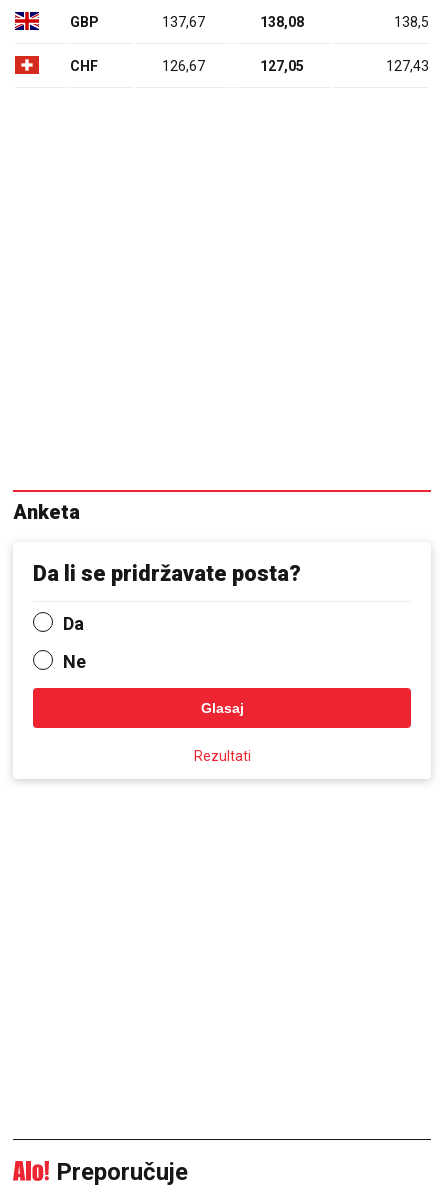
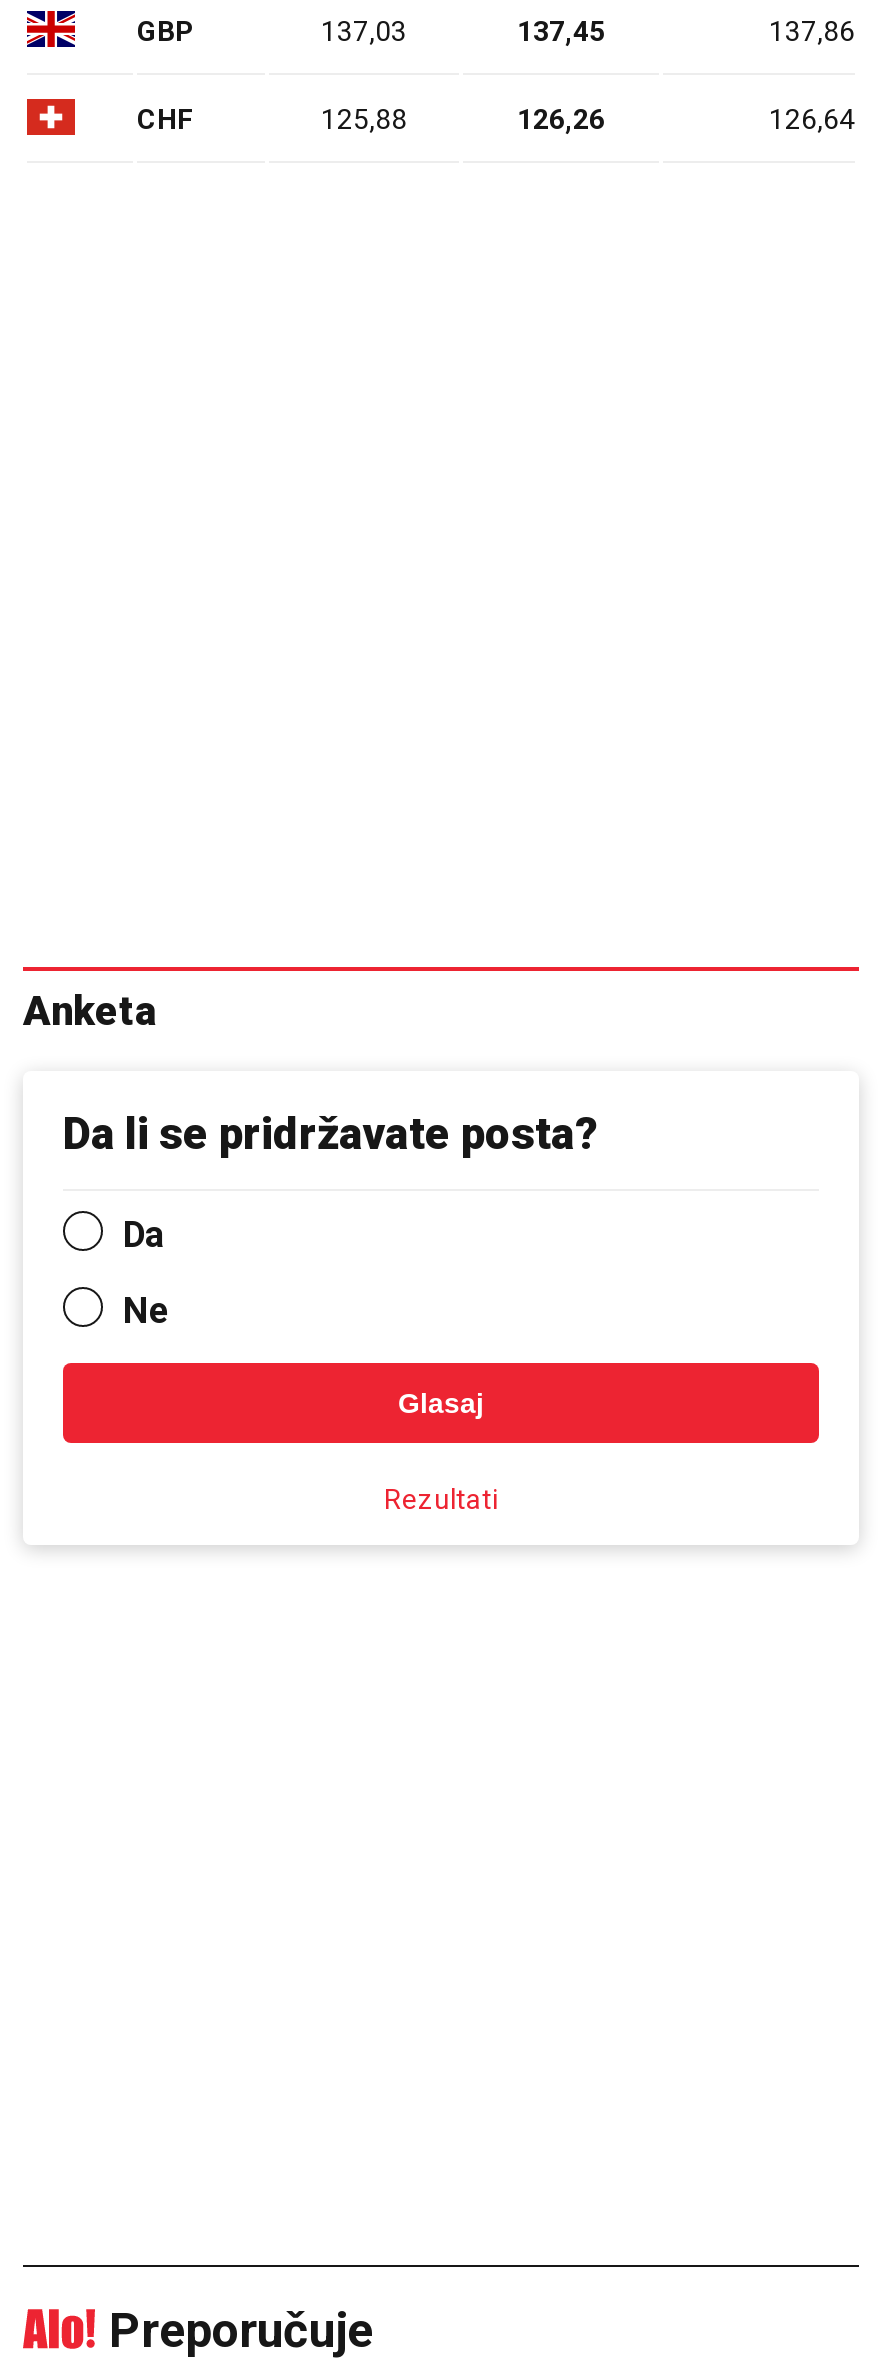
[162,14,205,30] 137,67 -> [321,16,407,48] 137,03
[260,14,304,30] 138,08 -> [517,16,605,48] 137,45
[394,14,429,30] 138,5 -> [769,16,855,48] 137,86
[162,58,205,74] 126,67 -> [321,104,407,136] 125,88
[260,58,304,74] 127,05 -> [517,104,605,136] 126,26
[386,58,429,74] 127,43 -> [769,104,855,136] 126,64

